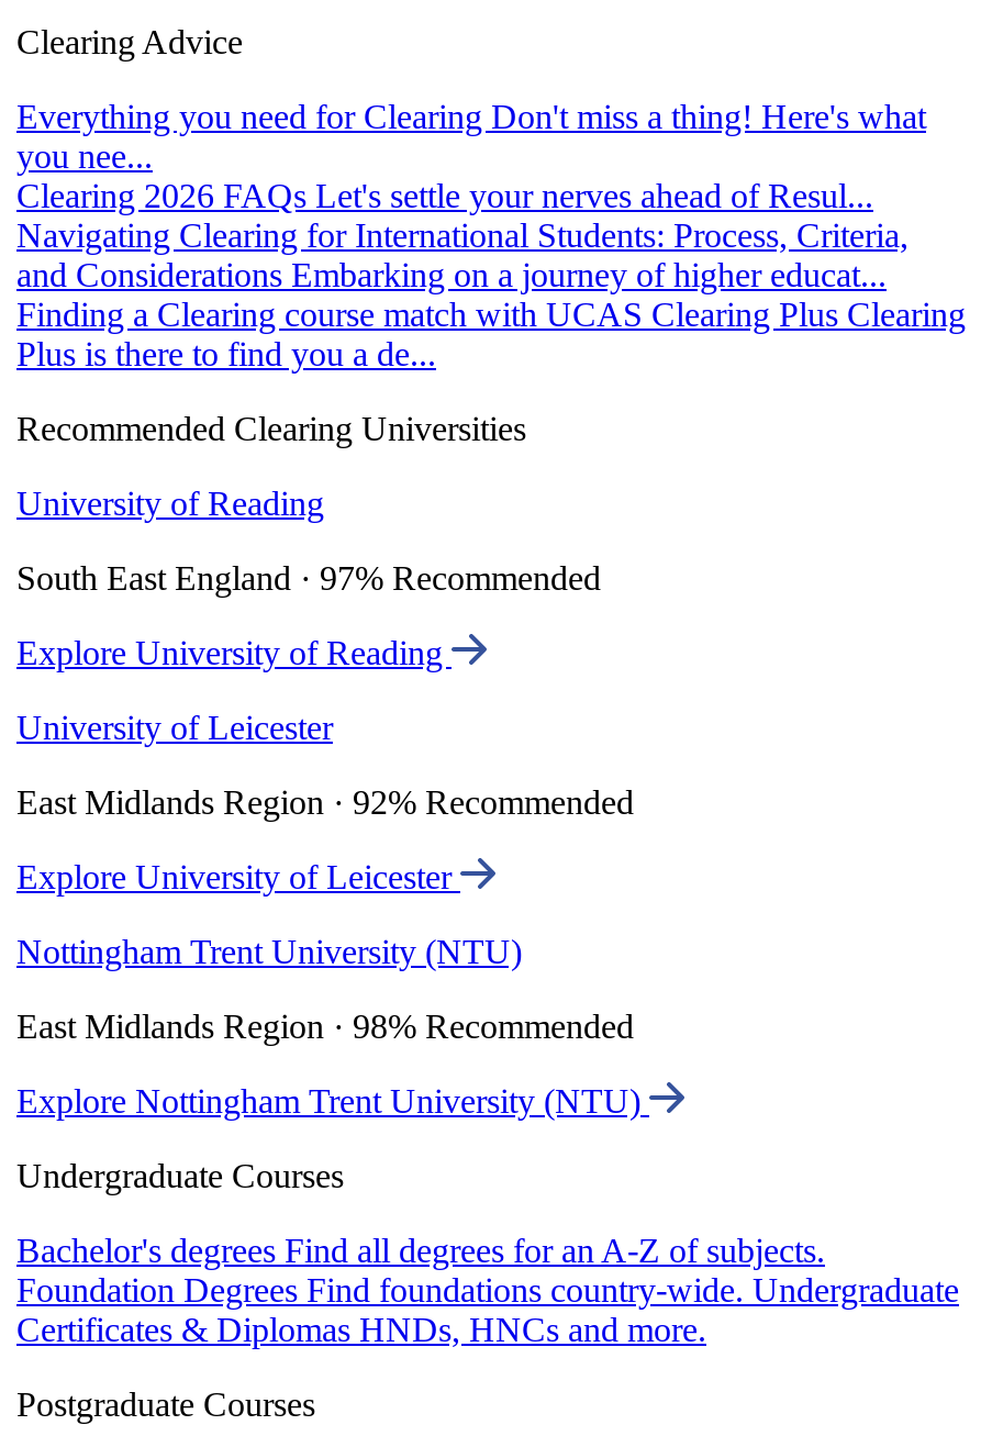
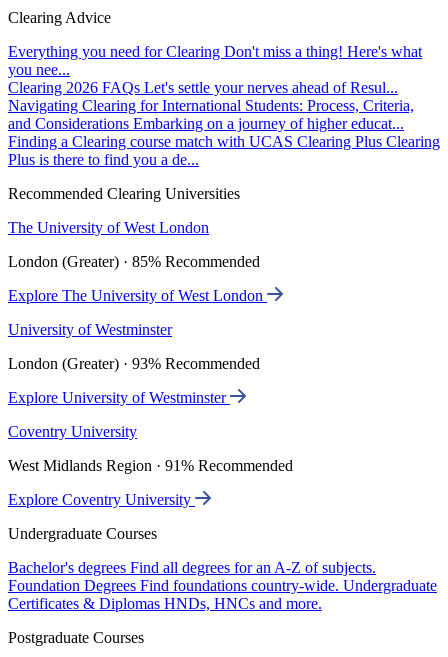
[16,485,324,522] University of Reading -> [8,219,209,236] The University of West London
[16,559,601,597] South East England · 97% Recommended -> [8,253,260,270] London (Greater) · 85% Recommended
[16,634,452,672] Explore University of Reading -> [8,287,267,304] Explore The University of West London
[16,709,333,746] University of Leicester -> [8,321,172,338] University of Westminster
[16,784,634,821] East Midlands Region · 92% Recommended -> [8,355,260,372] London (Greater) · 93% Recommended
[16,858,460,896] Explore University of Leicester -> [8,389,230,406] Explore University of Westminster
[16,933,522,970] Nottingham Trent University (NTU) -> [8,423,137,440] Coventry University
[16,1008,634,1045] East Midlands Region · 98% Recommended -> [8,457,293,474] West Midlands Region · 91% Recommended
[16,1082,649,1120] Explore Nottingham Trent University (NTU) -> [8,491,195,508] Explore Coventry University

